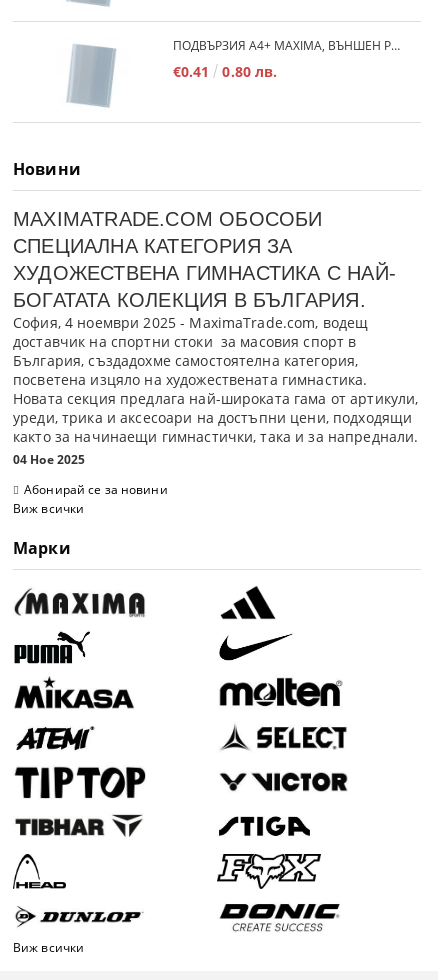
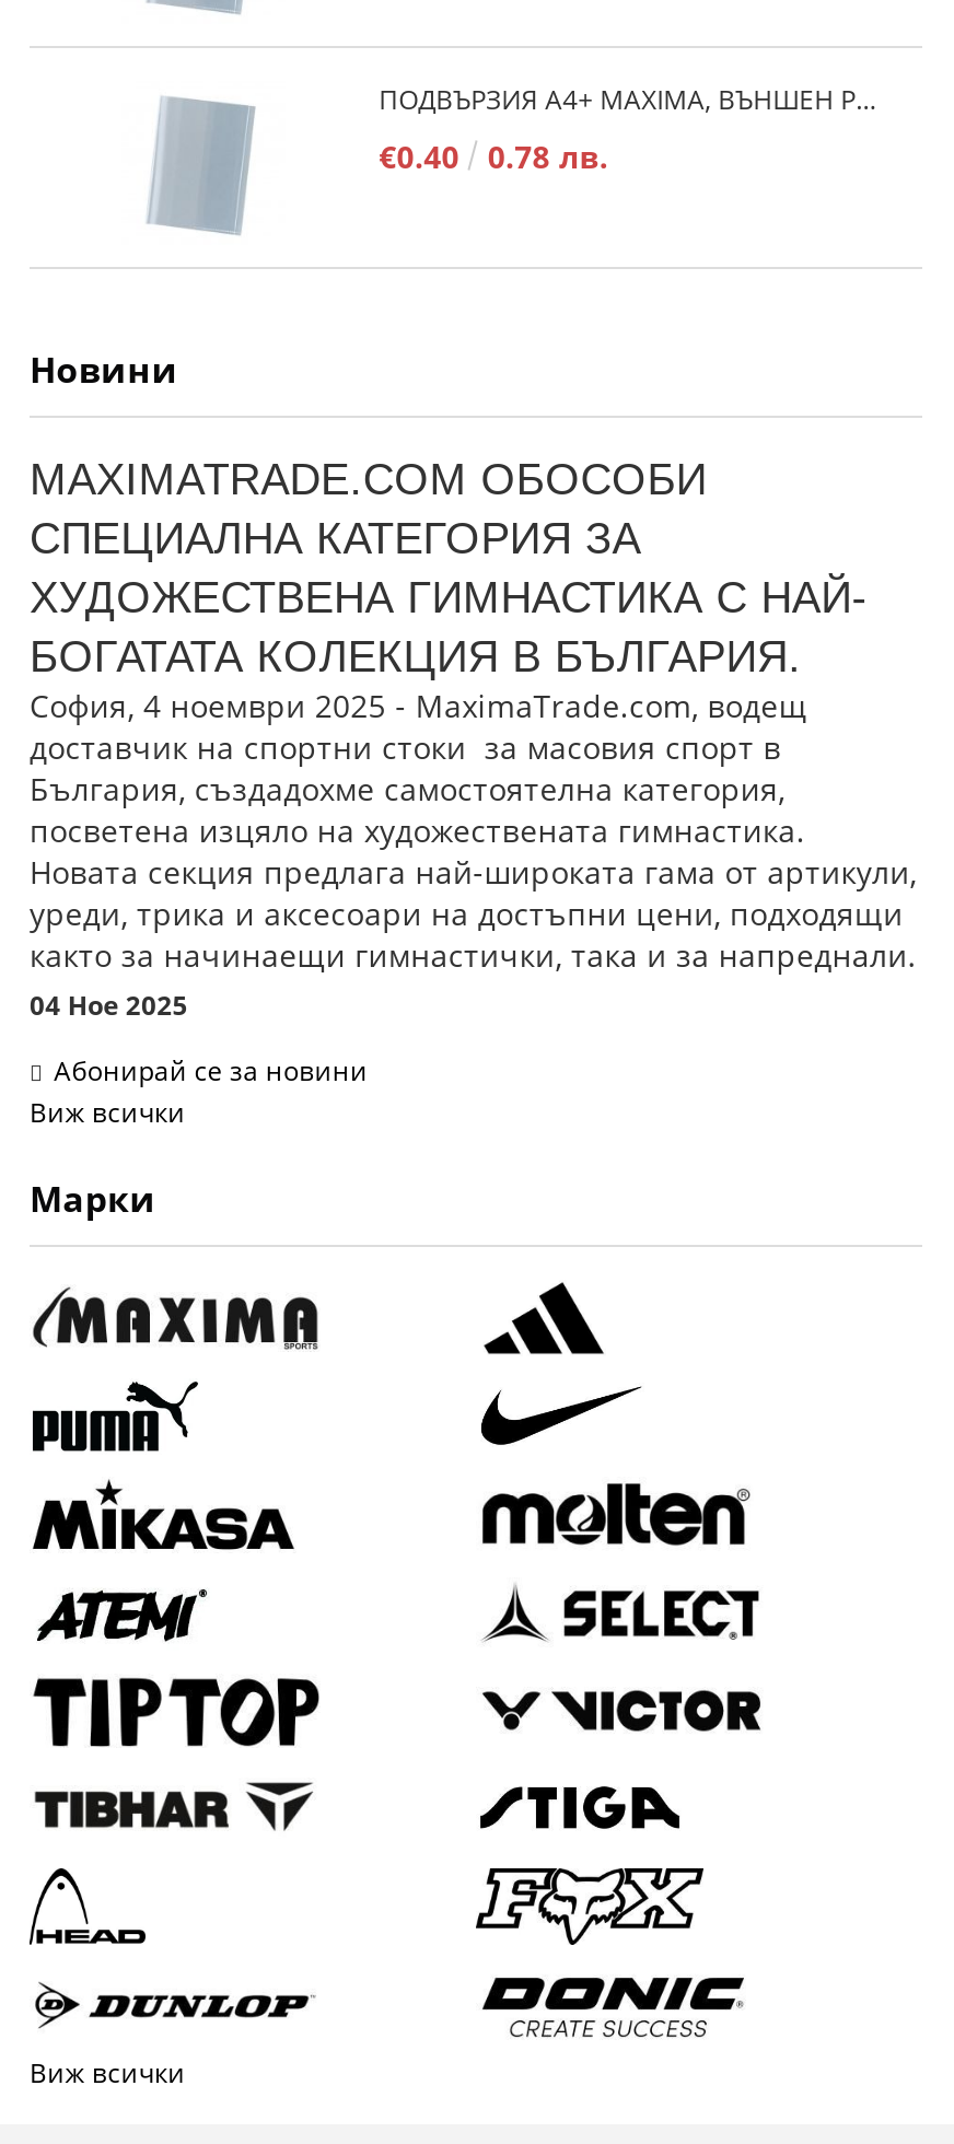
[173,62,209,81] €0.41 -> [379,135,459,177] €0.40
[222,62,277,81] 0.80 лв. -> [488,135,608,177] 0.78 лв.

